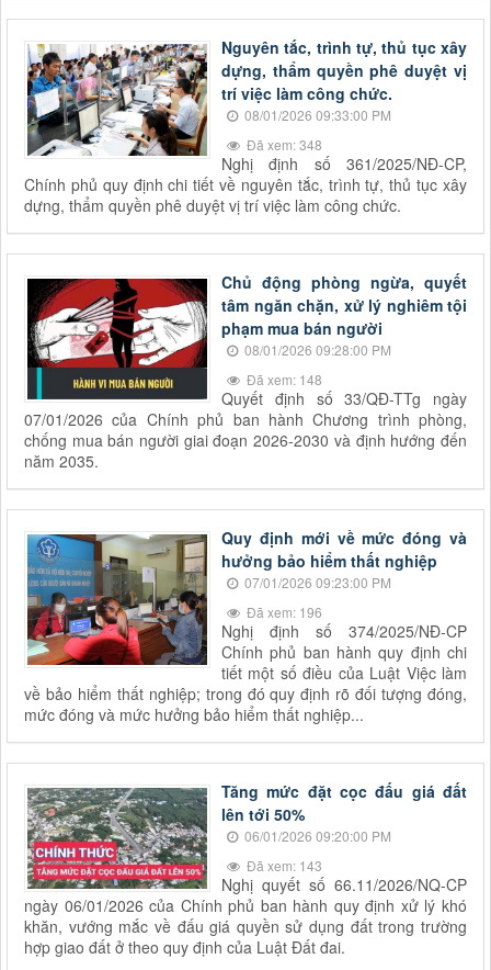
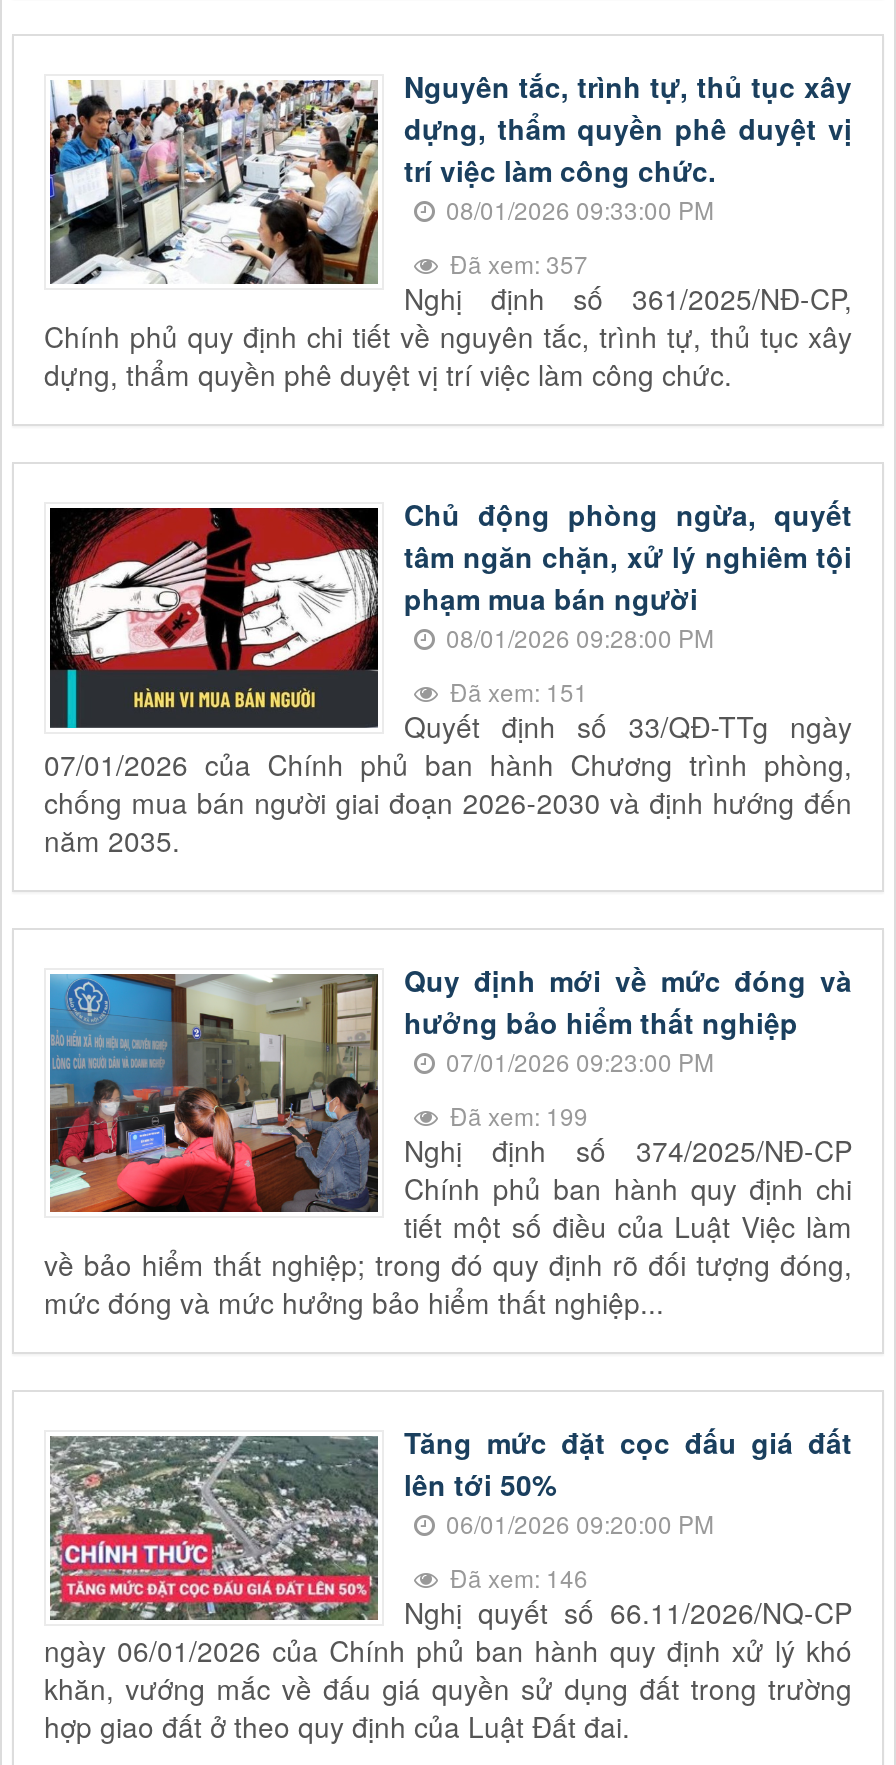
[243,135,322,154] Đã xem: 348 -> [444,246,588,280] Đã xem: 357
[243,370,322,388] Đã xem: 148 -> [444,674,588,708] Đã xem: 151
[243,602,322,621] Đã xem: 196 -> [444,1098,588,1132] Đã xem: 199
[243,856,322,875] Đã xem: 143 -> [444,1560,588,1594] Đã xem: 146

